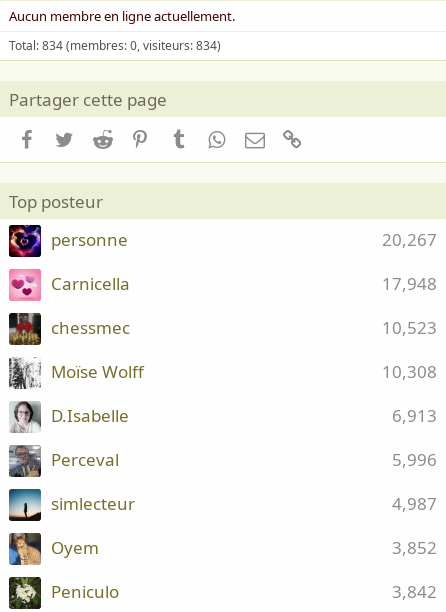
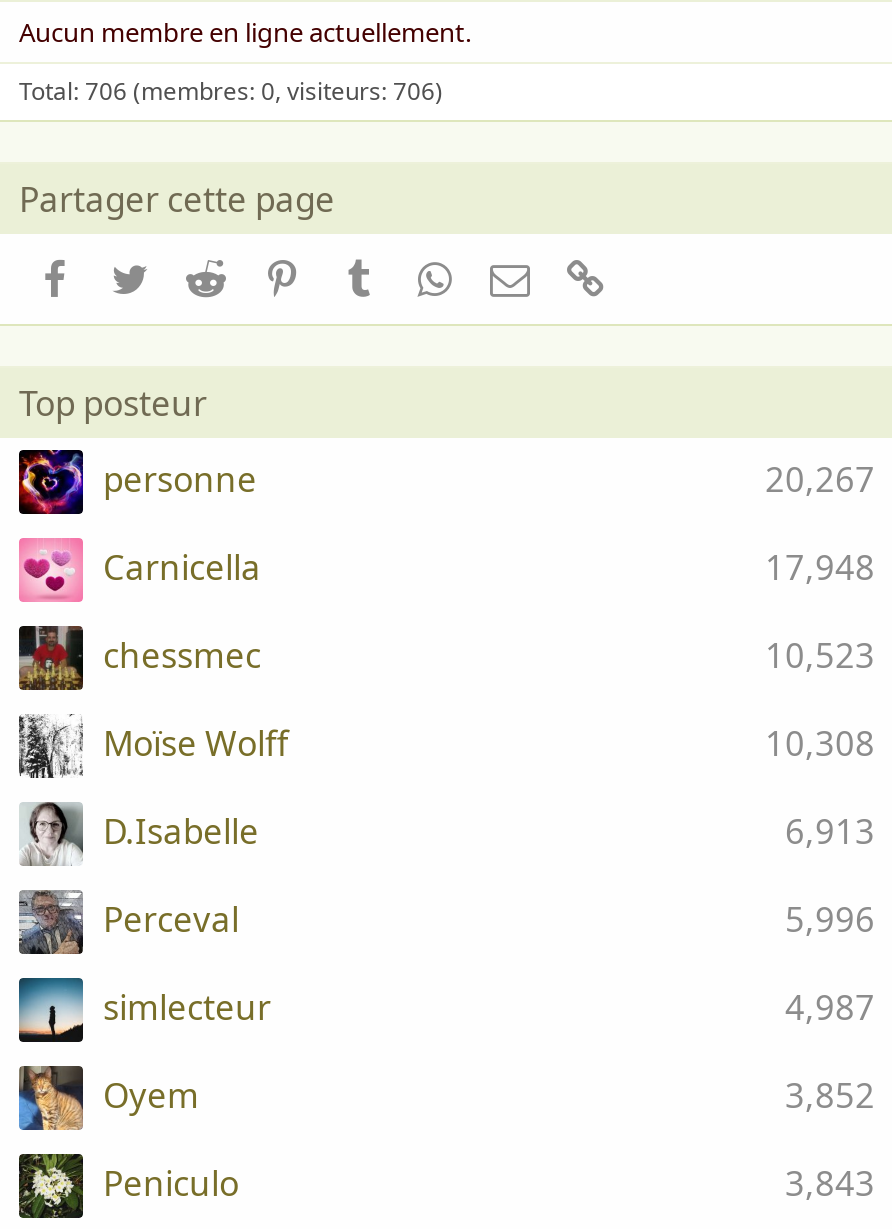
[9,36,221,53] Total: 834 (membres: 0, visiteurs: 834) -> [19,73,443,107] Total: 706 (membres: 0, visiteurs: 706)
[392,580,437,603] 3,842 -> [785,1161,875,1207] 3,843

